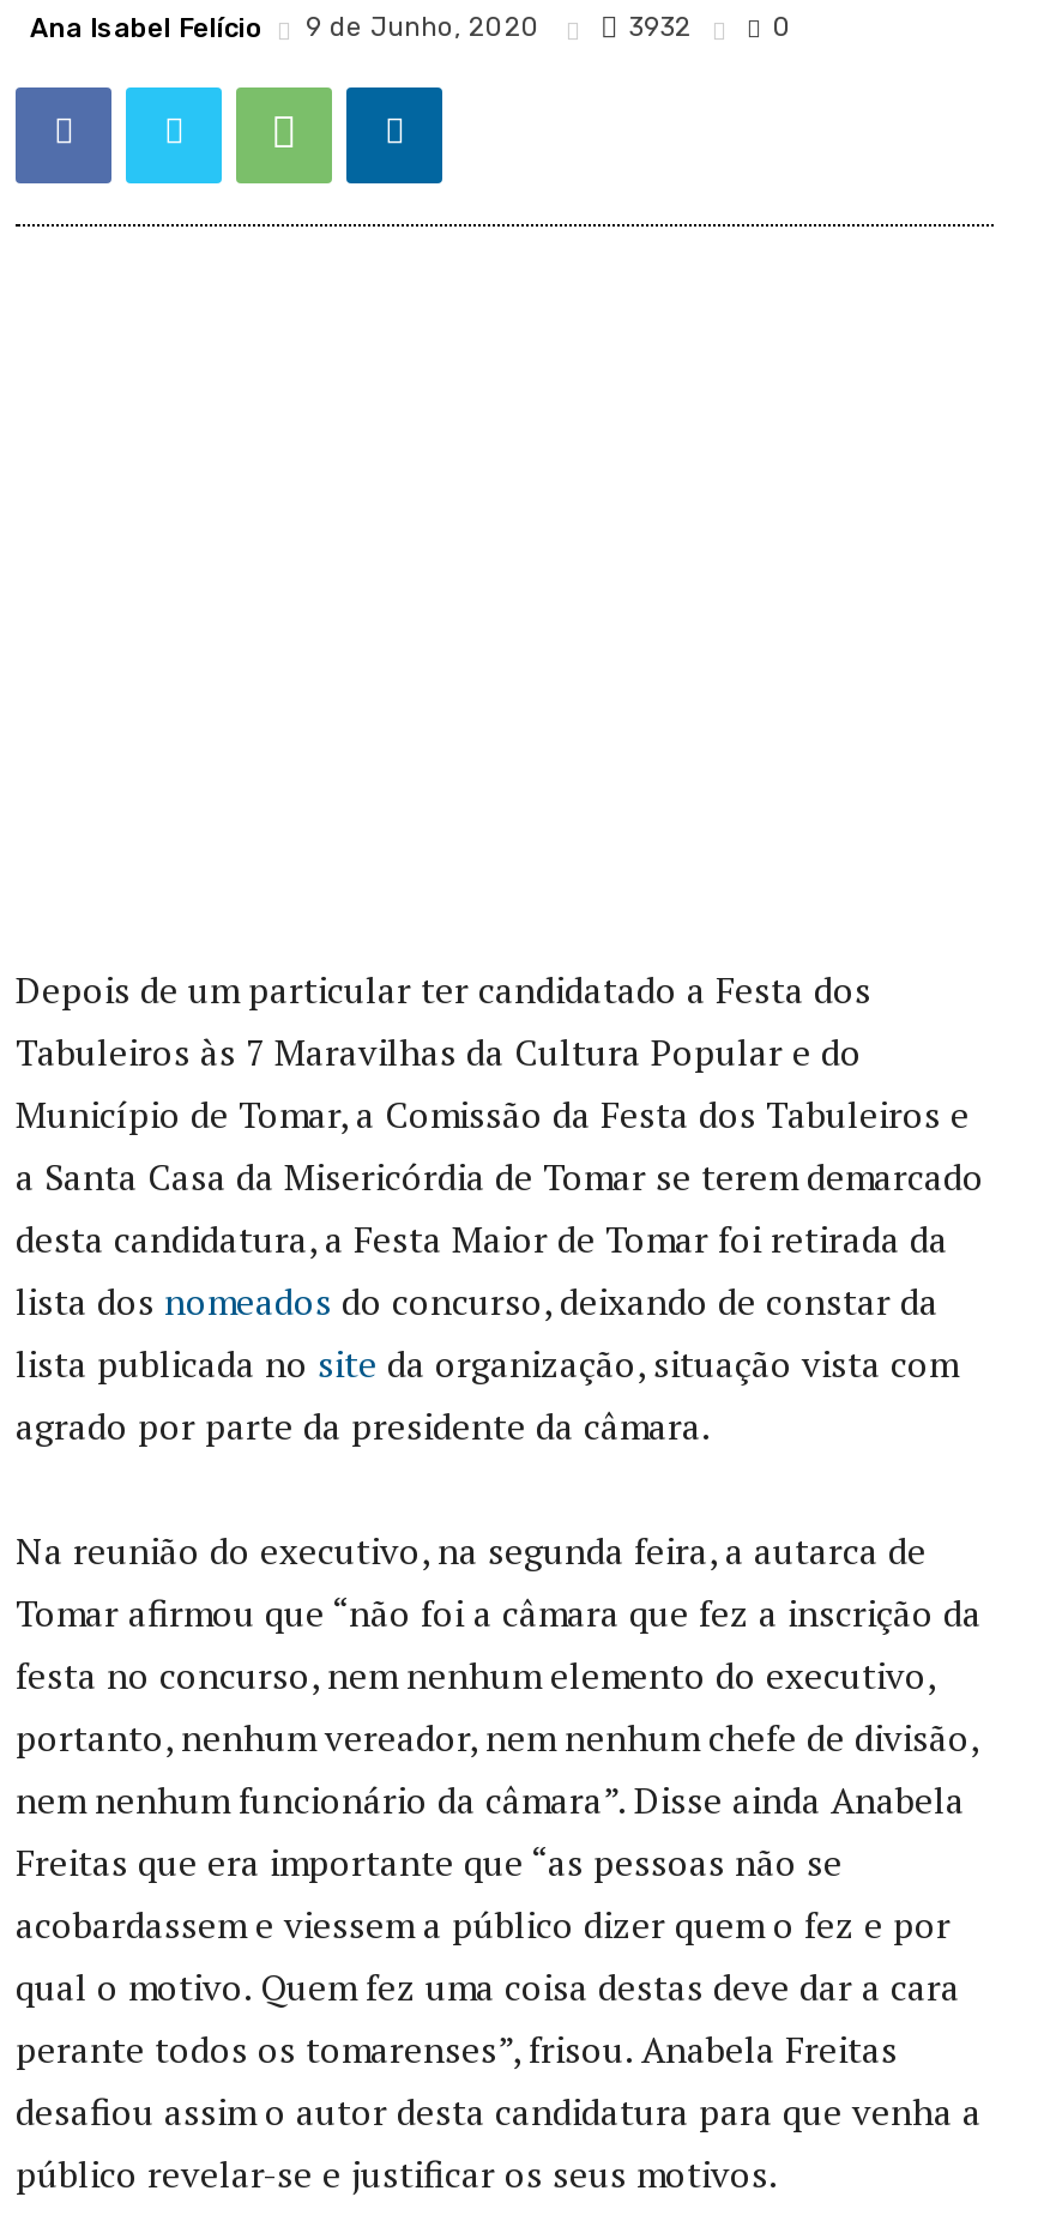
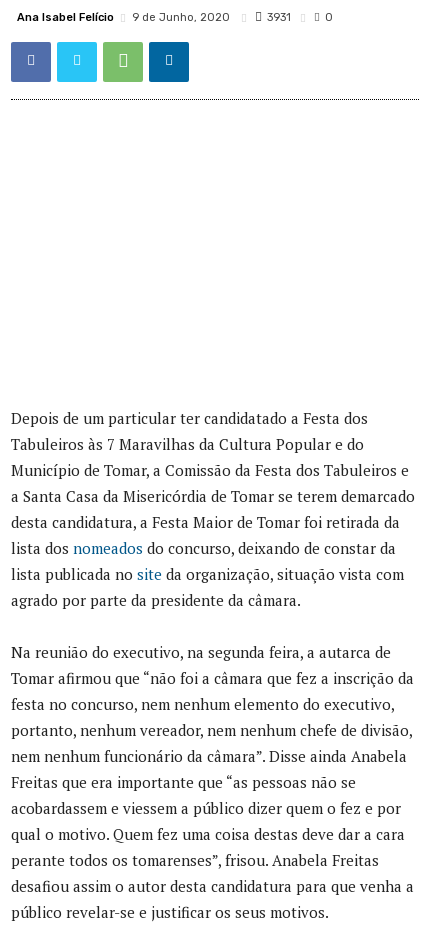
[629,13,692,44] 3932 -> [267,11,291,24] 3931

